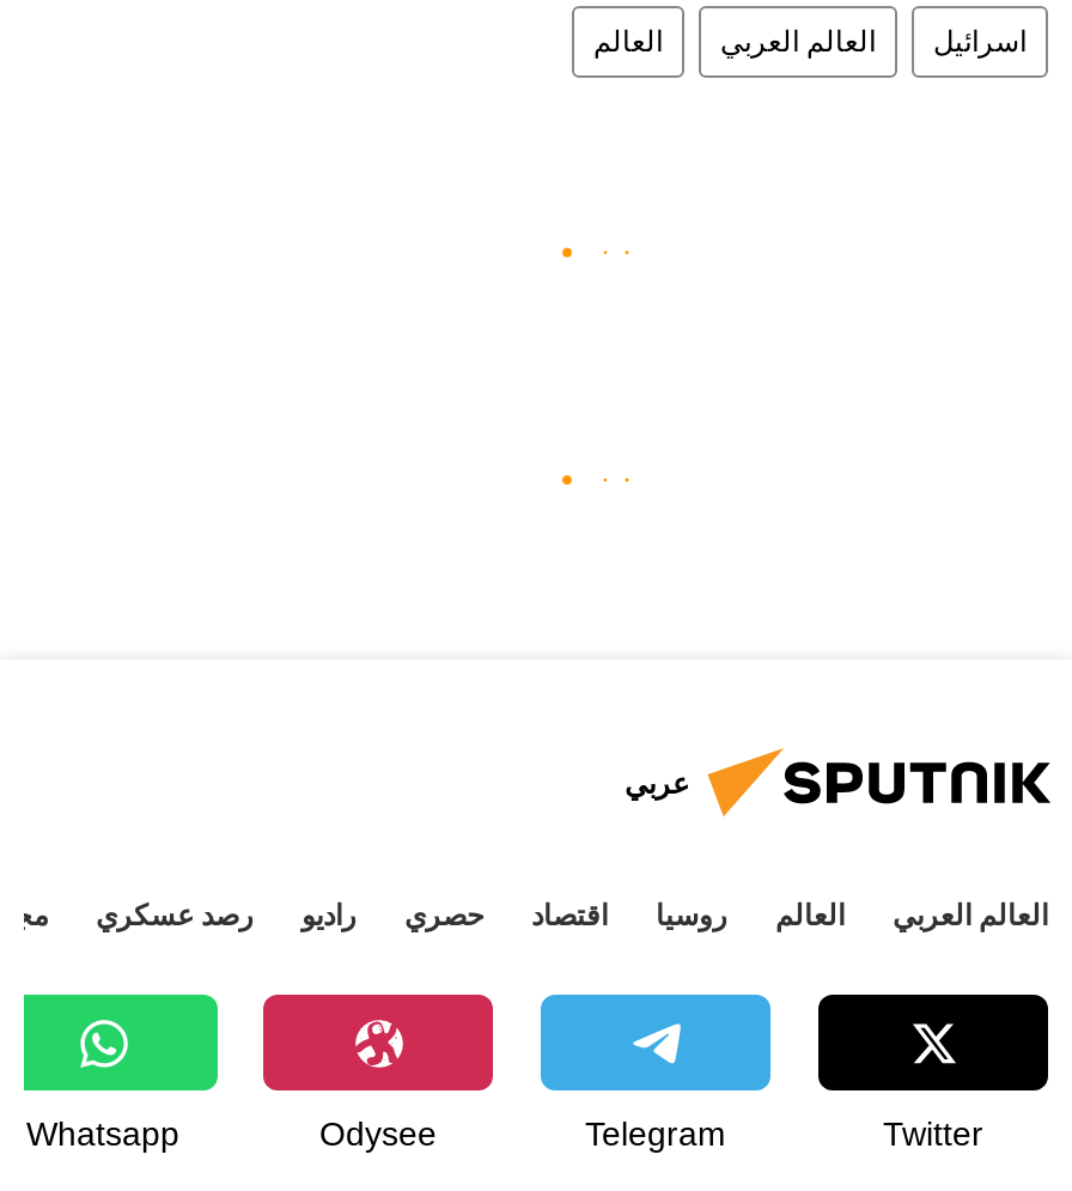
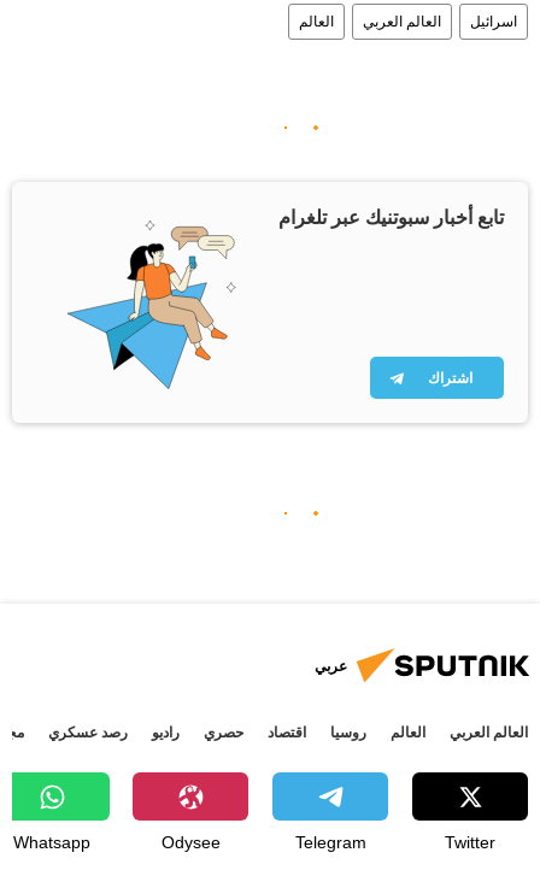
none -> [67,203,504,389] [image] | تابع أخبار سبوتنيك عبر تلغرام
none -> [428,366,472,389] اشتراك

